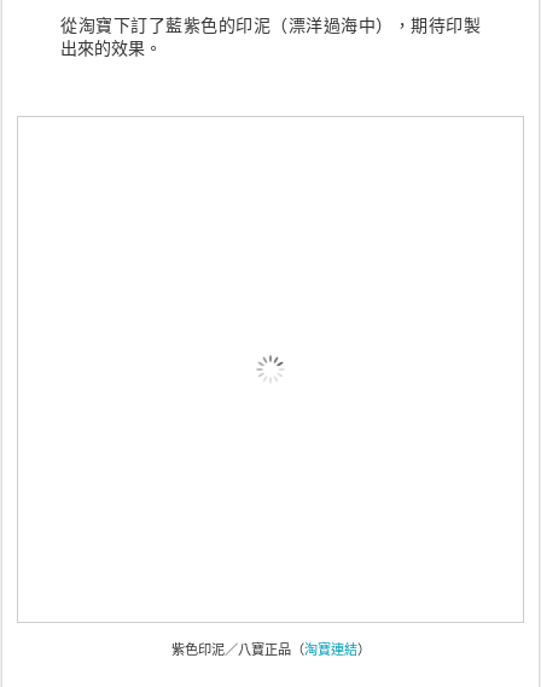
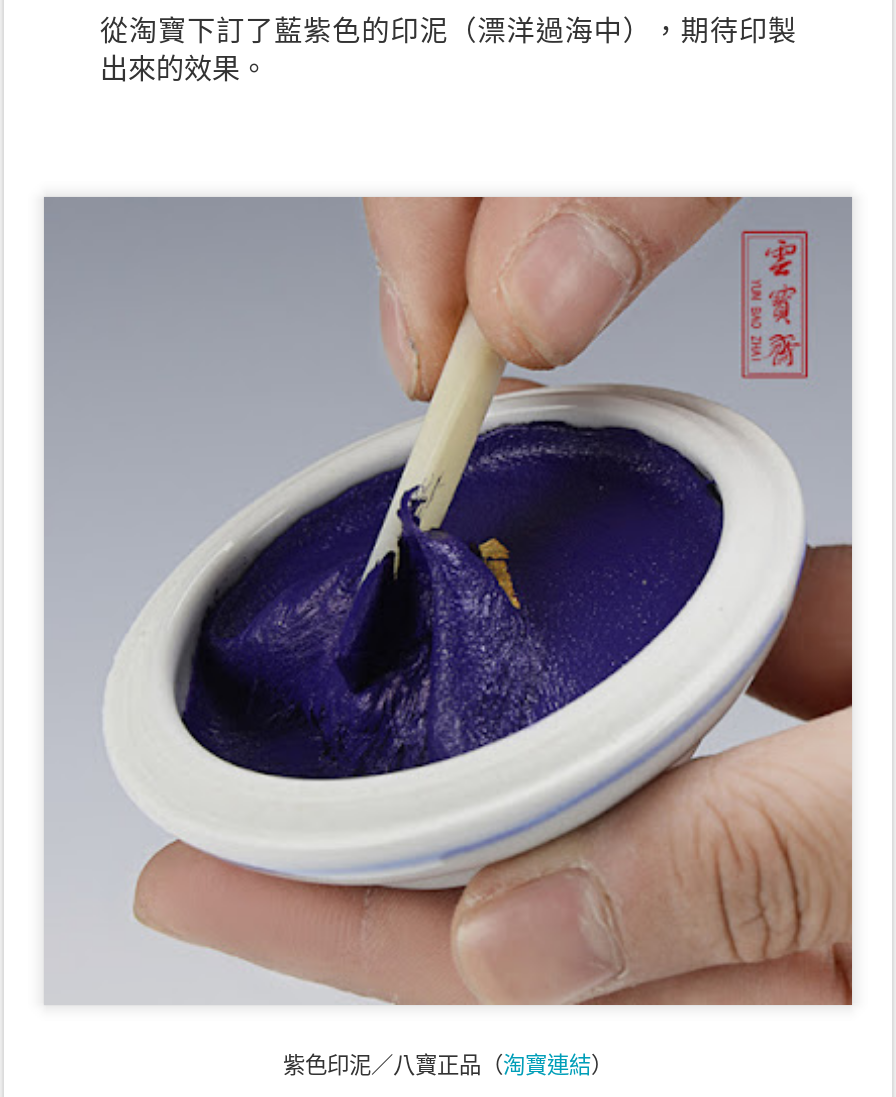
none -> [42,195,856,1007] [image]

